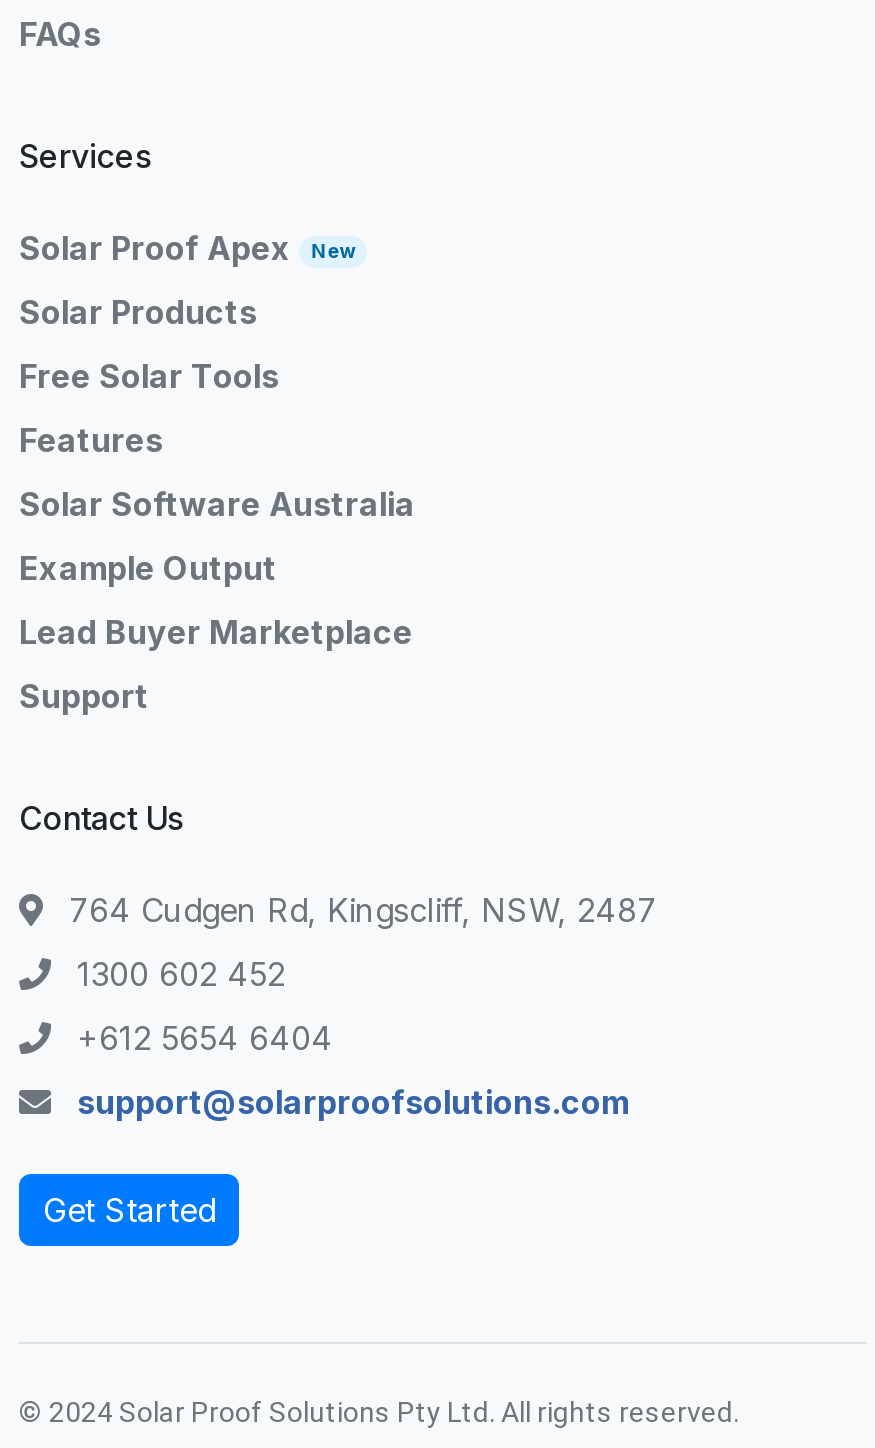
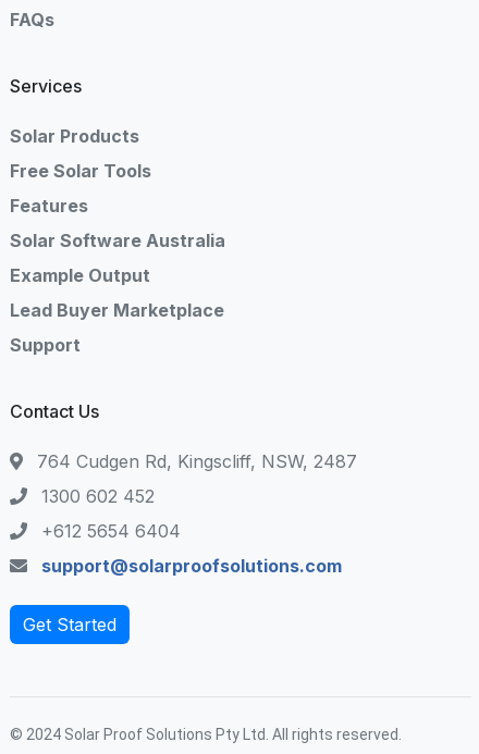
[19,228,355,268] Solar Proof Apex New -> none

